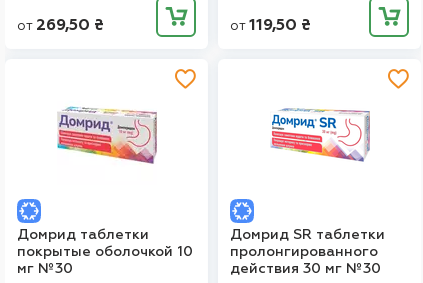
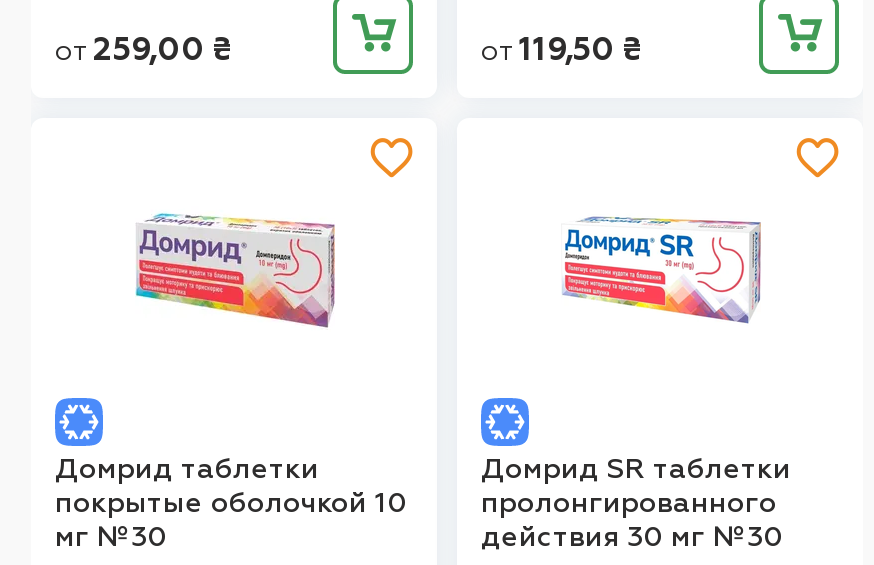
[17,15,104,34] от 269,50 ₴ -> [55,29,233,67] от 259,00 ₴

